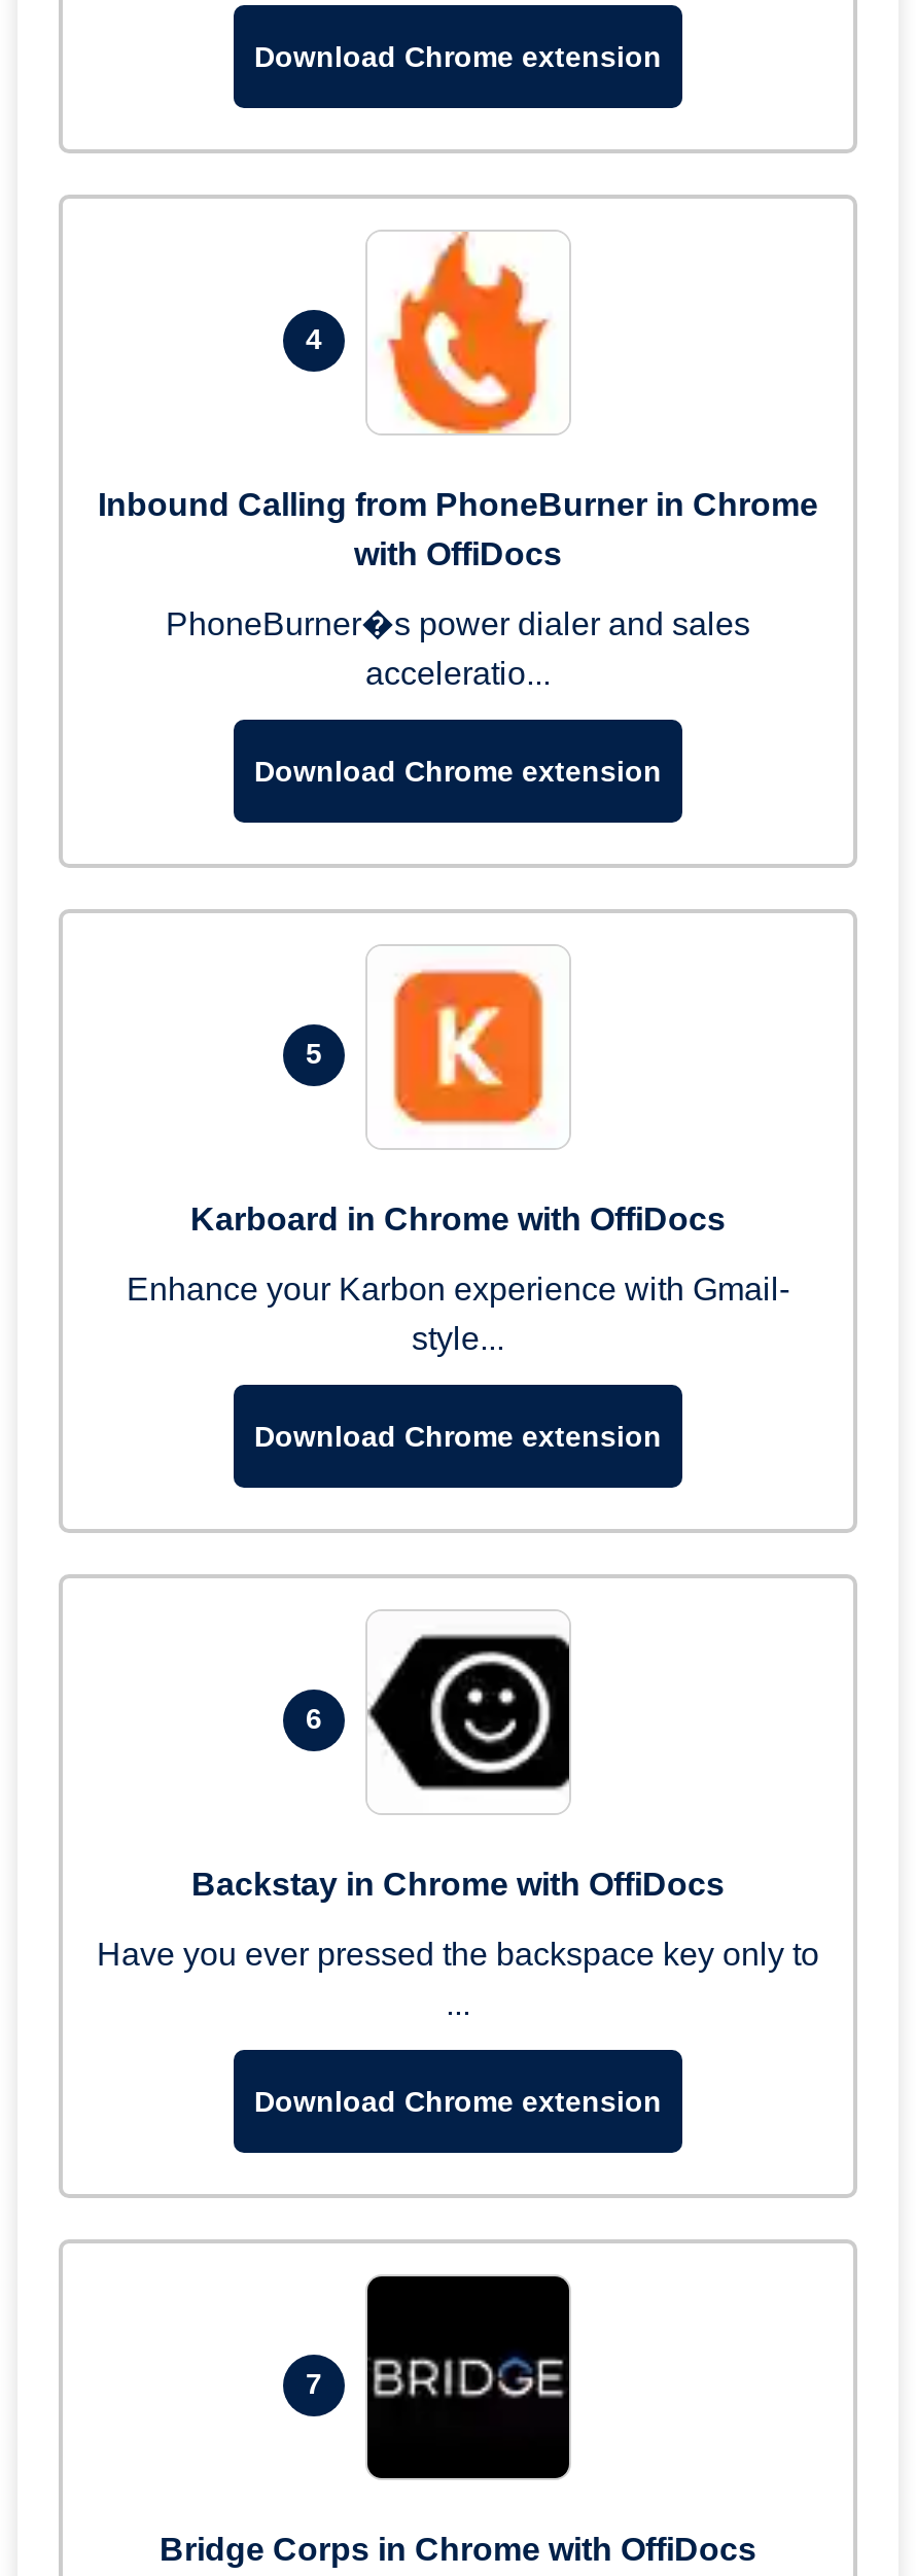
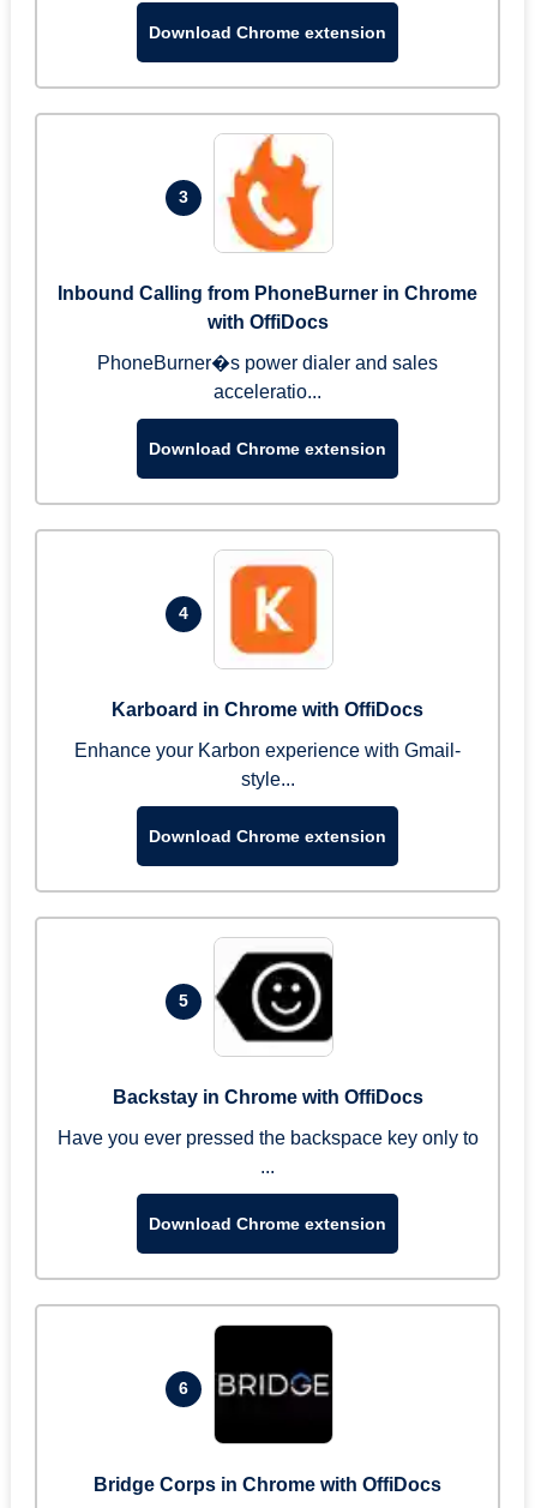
[306,322,322,355] 4 -> [179,187,188,206] 3
[306,1037,322,1070] 5 -> [179,603,188,623] 4
[306,1702,322,1735] 6 -> [179,991,188,1010] 5
[306,2367,322,2400] 7 -> [179,1378,188,1398] 6

